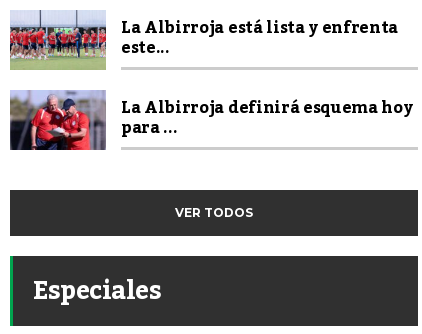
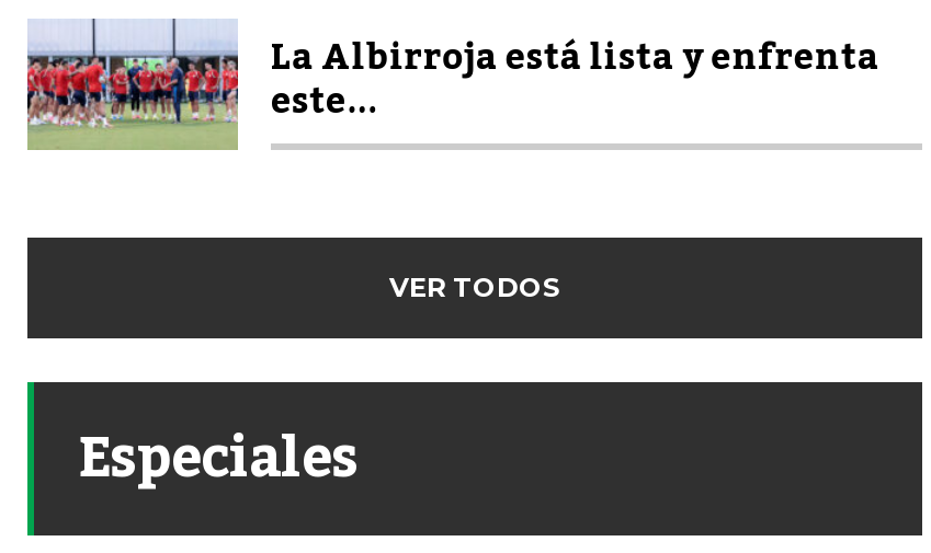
[9,90,412,151] [image] | La Albirroja definirá esquema hoy | para ... -> none

